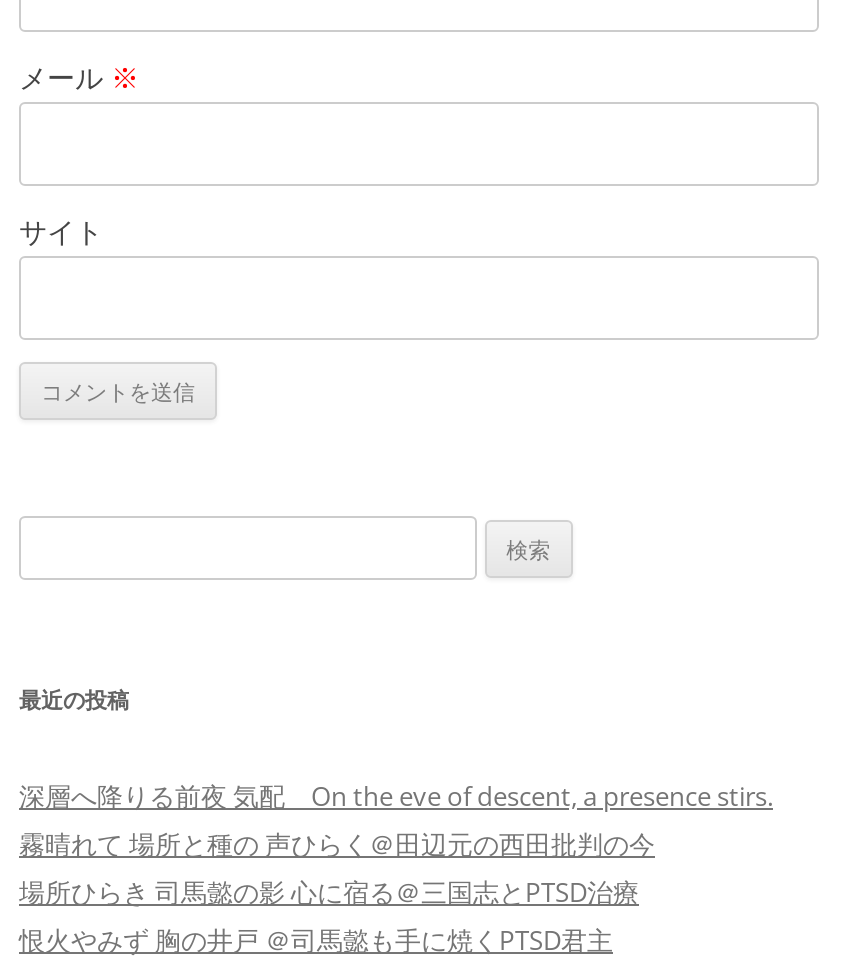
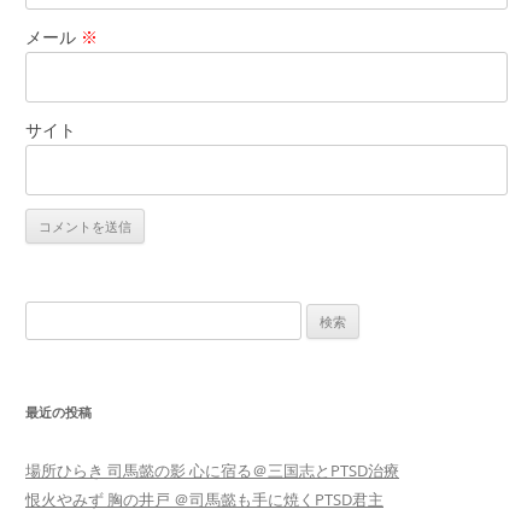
[19,778,773,862] 深層へ降りる前夜 気配 On the eve of descent, a presence stirs. | 霧晴れて 場所と種の 声ひらく＠田辺元の西田批判の今 -> none

